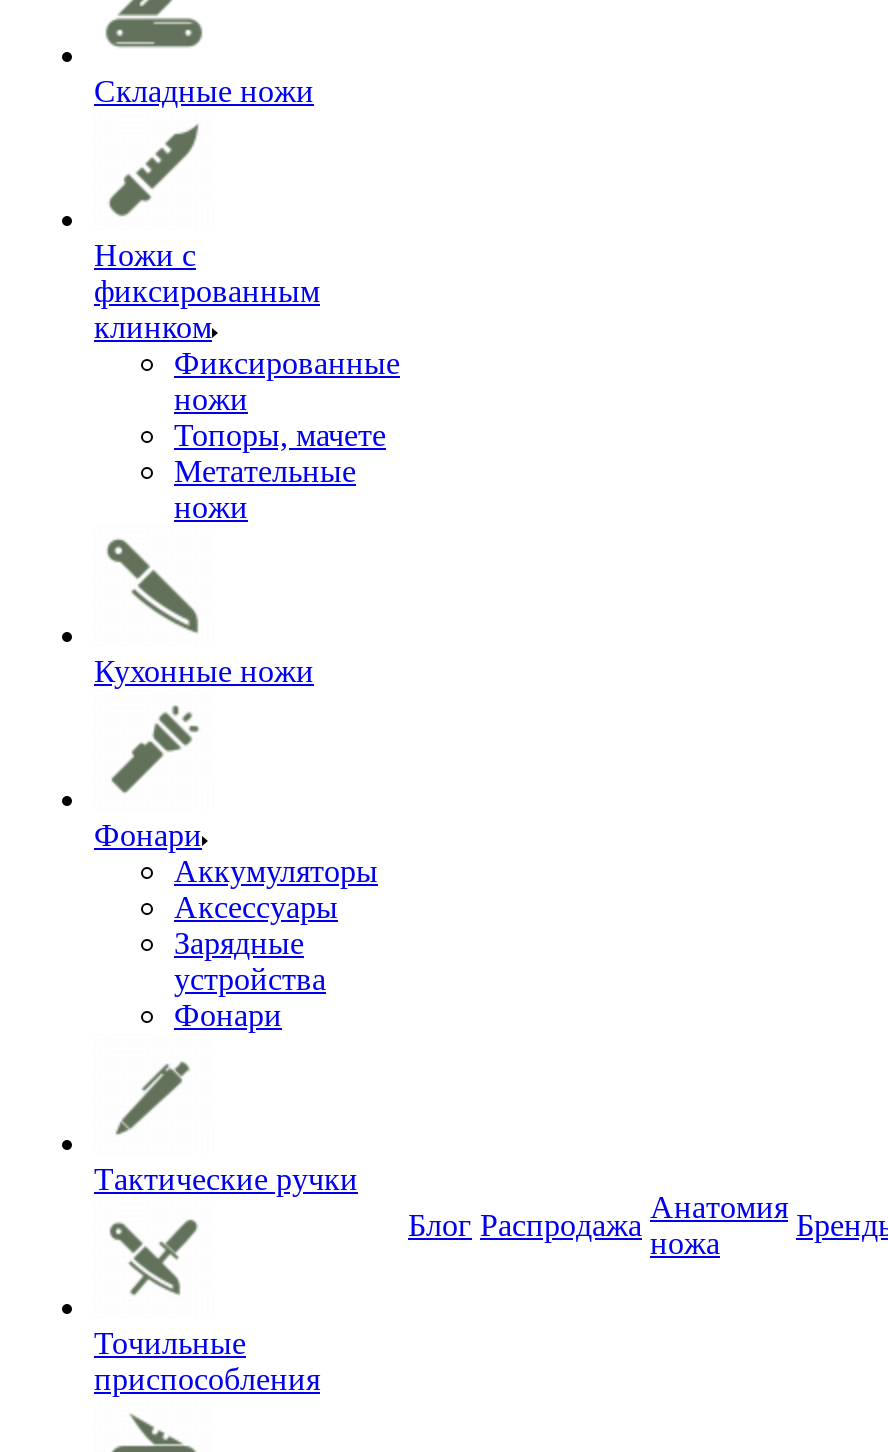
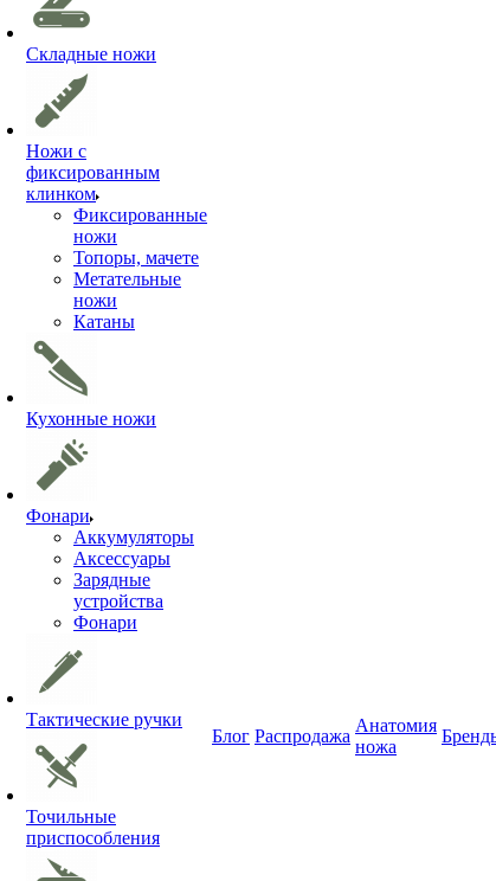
none -> [73,311,135,332] Катаны

